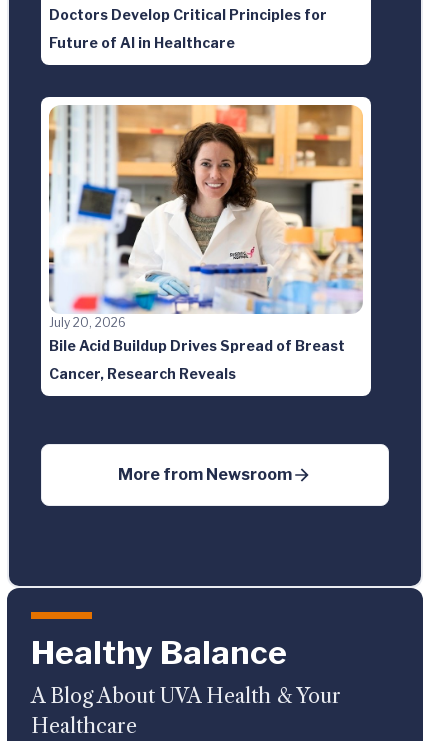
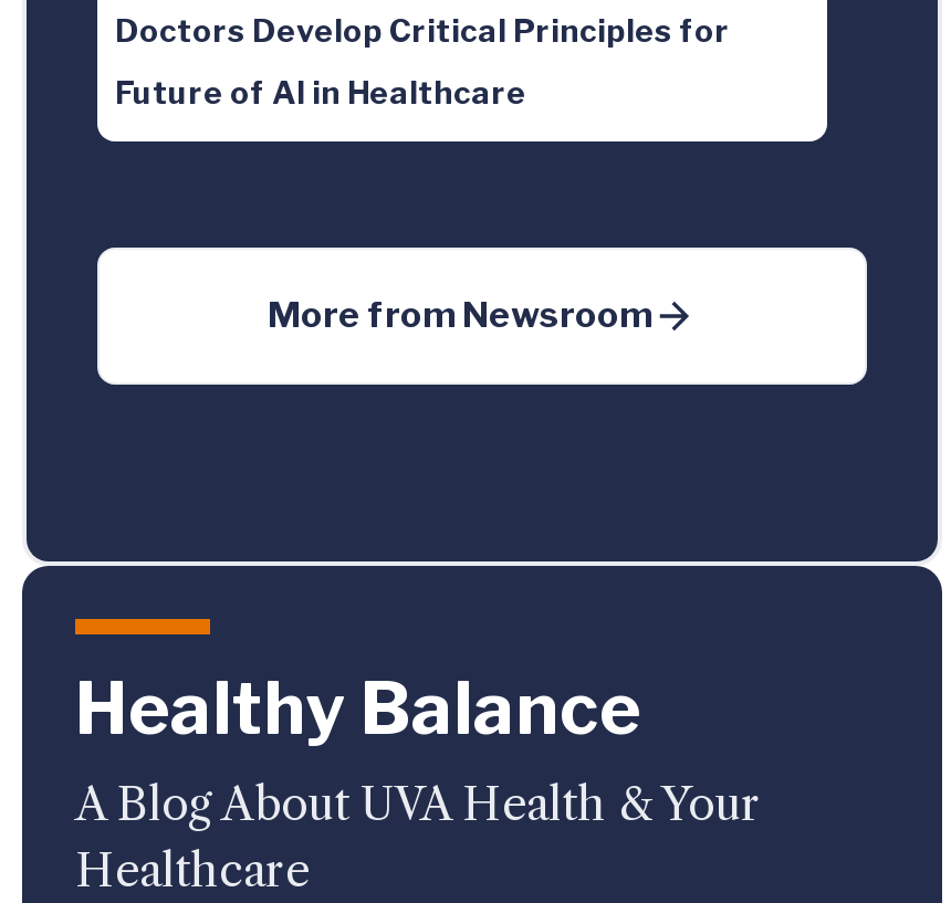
[41,96,371,382] [image] | July 20, 2026 | Bile Acid Buildup Drives Spread of Breast | Cancer, Research Reveals -> none

